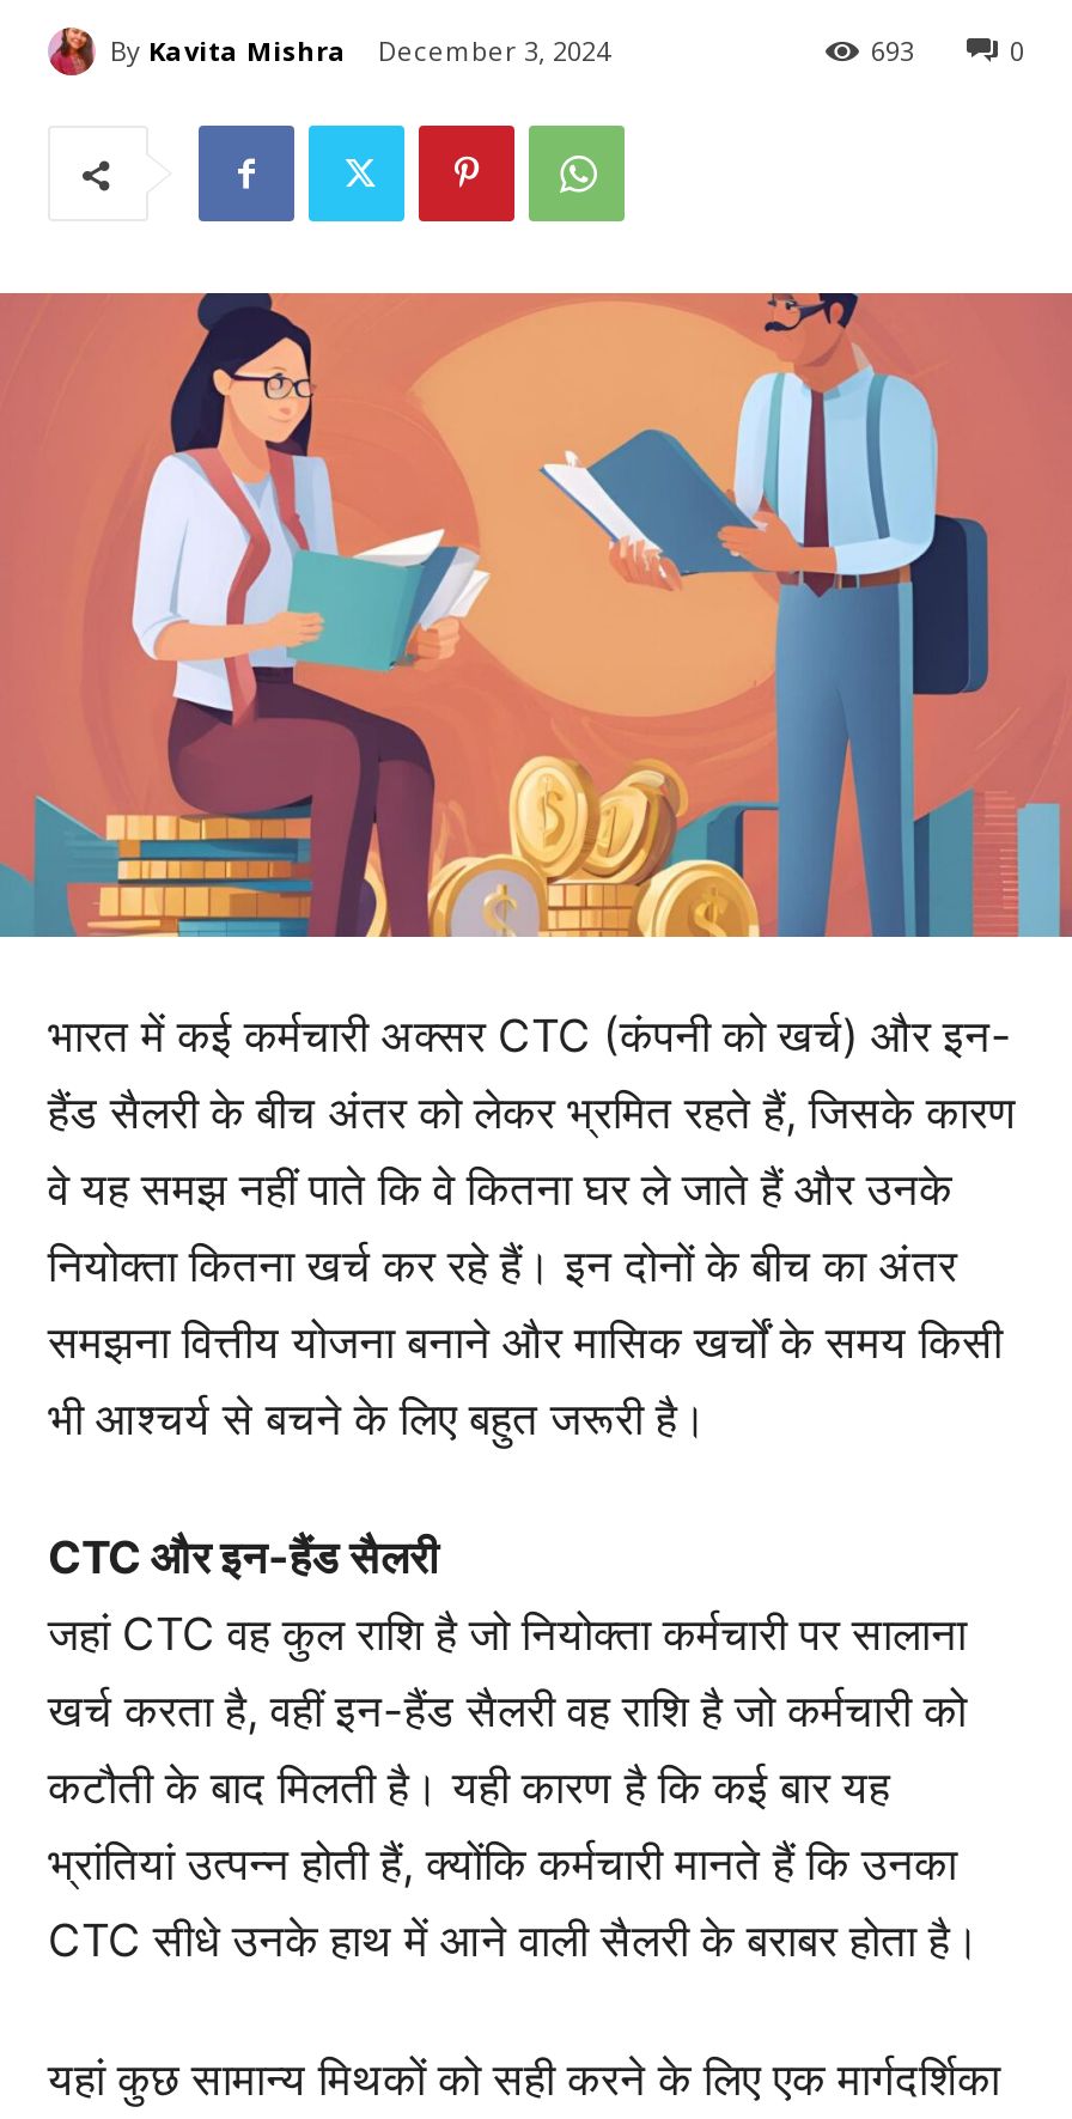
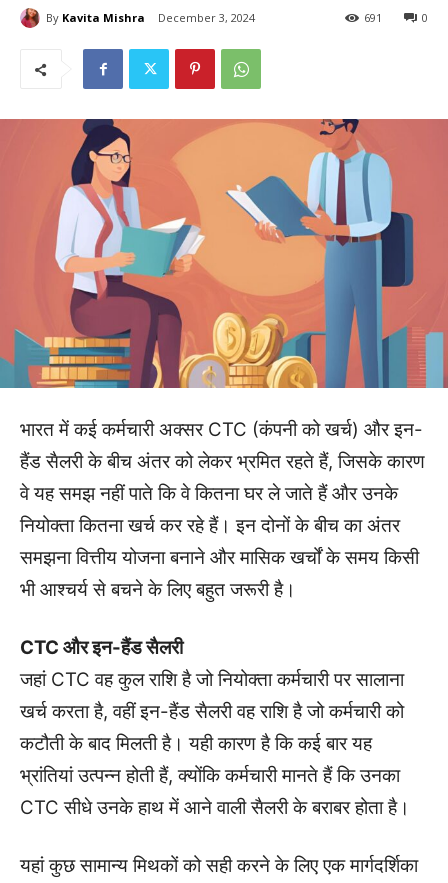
[871,33,914,68] 693 -> [364,10,382,25] 691

